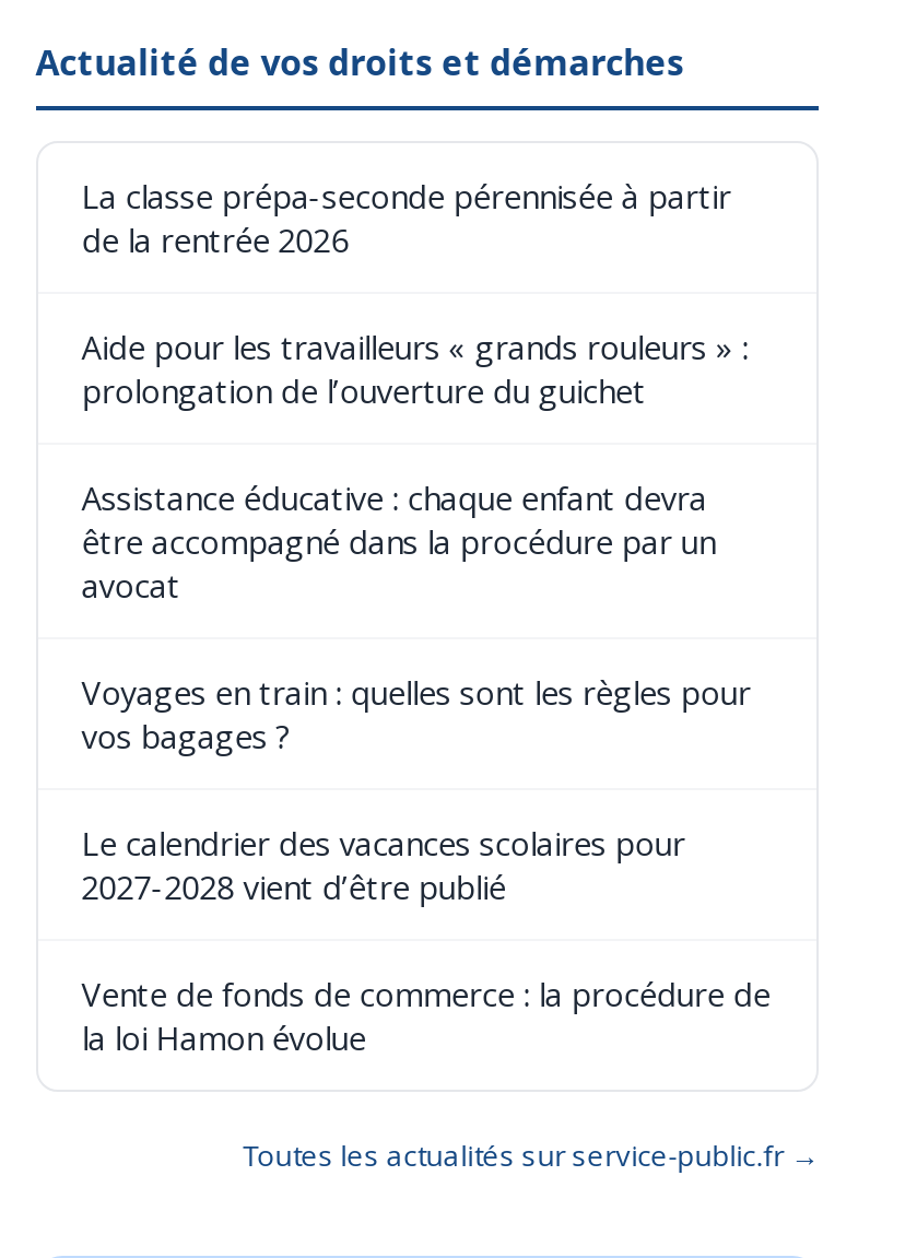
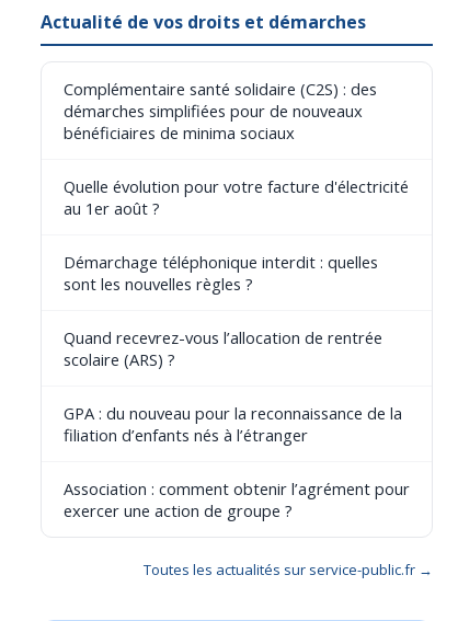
[82,174,731,262] La classe prépa-seconde pérennisée à partir | de la rentrée 2026 -> [63,78,377,144] Complémentaire santé solidaire (C2S) : des | démarches simplifiées pour de nouveaux | bénéficiaires de minima sociaux
[82,325,748,412] Aide pour les travailleurs « grands rouleurs » : | prolongation de l’ouverture du guichet -> [63,175,408,219] Quelle évolution pour votre facture d'électricité | au 1er août ?
[82,476,715,607] Assistance éducative : chaque enfant devra | être accompagné dans la procédure par un | avocat -> [63,251,378,295] Démarchage téléphonique interdit : quelles | sont les nouvelles règles ?
[82,670,750,758] Voyages en train : quelles sont les règles pour | vos bagages ? -> [63,327,382,370] Quand recevrez-vous l’allocation de rentrée | scolaire (ARS) ?
[82,821,685,909] Le calendrier des vacances scolaires pour | 2027-2028 vient d’être publié -> [63,402,402,446] GPA : du nouveau pour la reconnaissance de la | filiation d’enfants nés à l’étranger
[82,972,770,1060] Vente de fonds de commerce : la procédure de | la loi Hamon évolue -> [63,478,410,522] Association : comment obtenir l’agrément pour | exercer une action de groupe ?

